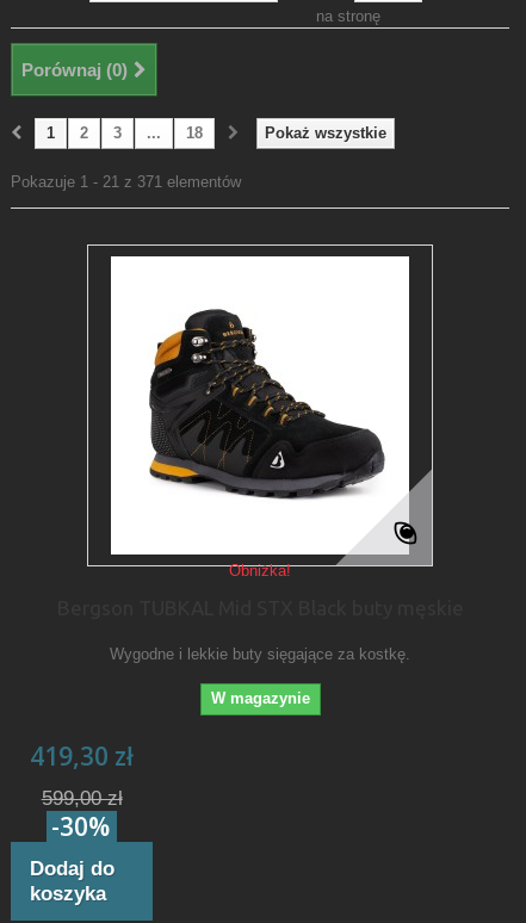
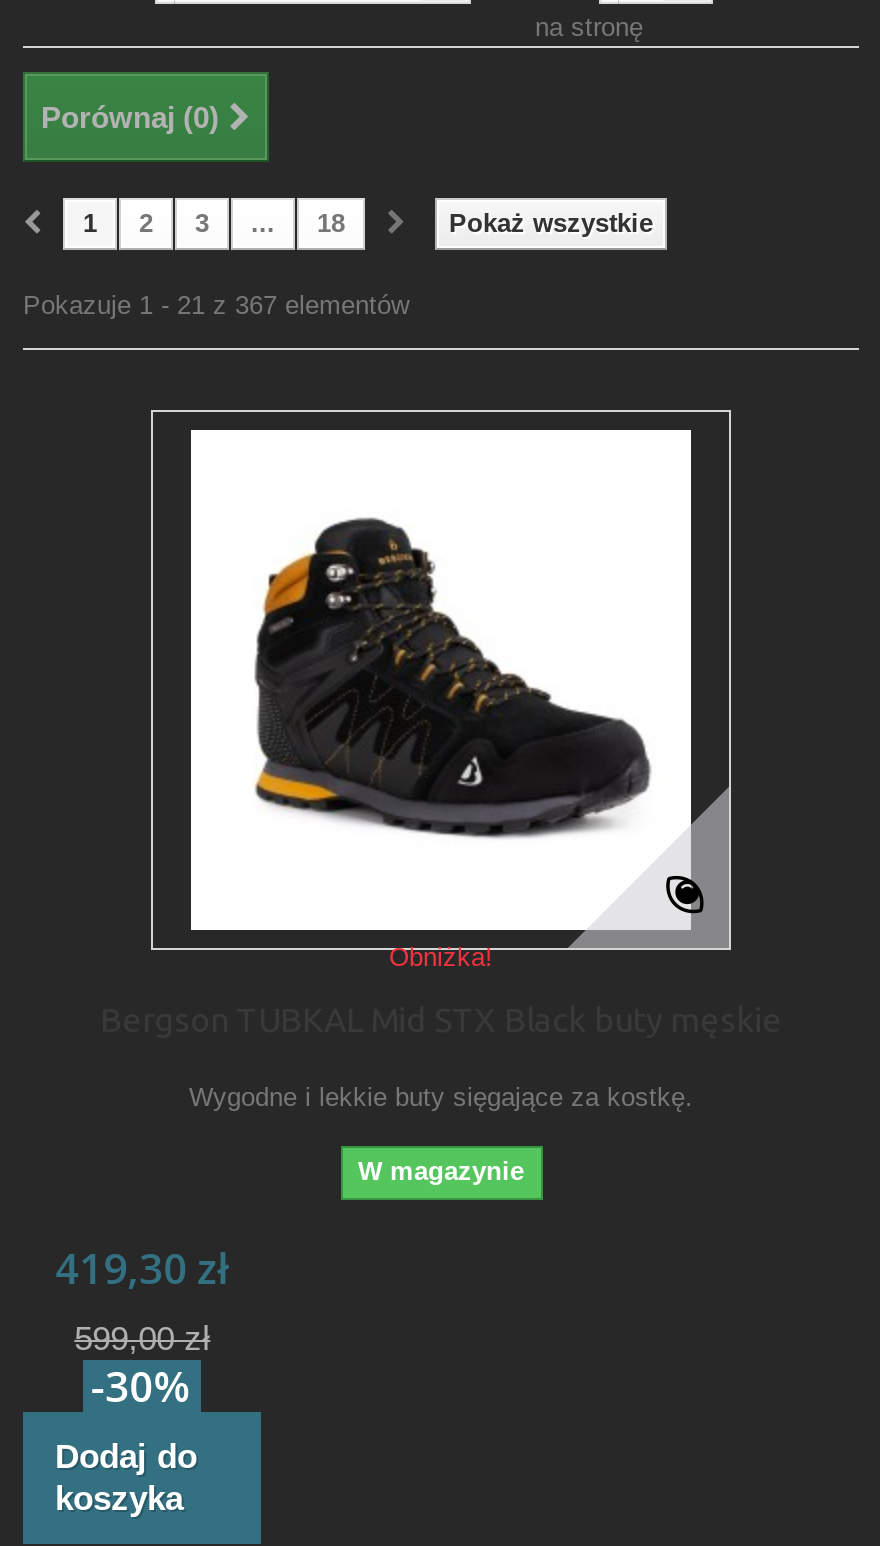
[11,173,241,191] Pokazuje 1 - 21 z 371 elementów -> [23,290,409,320] Pokazuje 1 - 21 z 367 elementów

